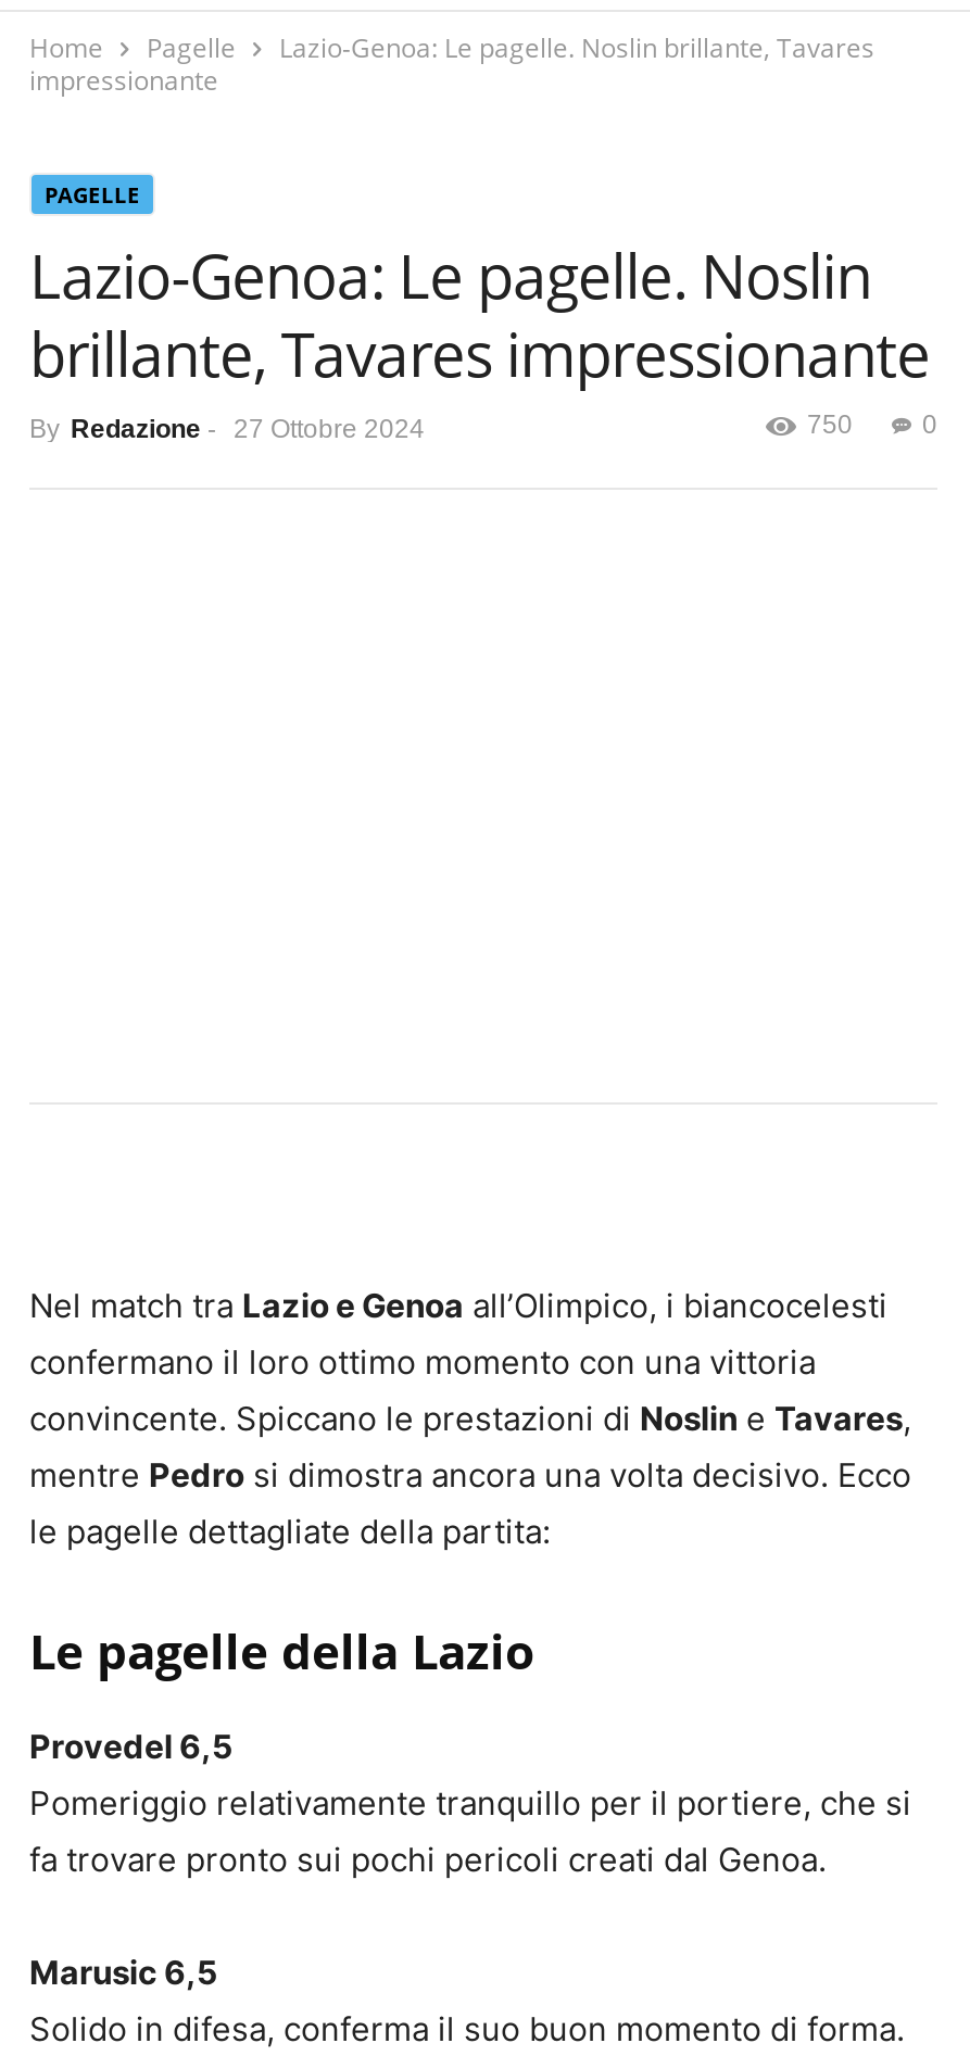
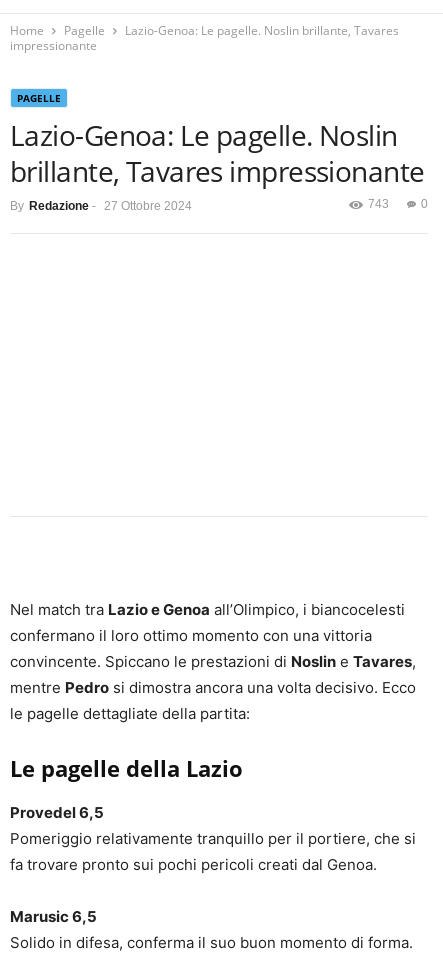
[807,409,853,440] 750 -> [368,197,389,211] 743

